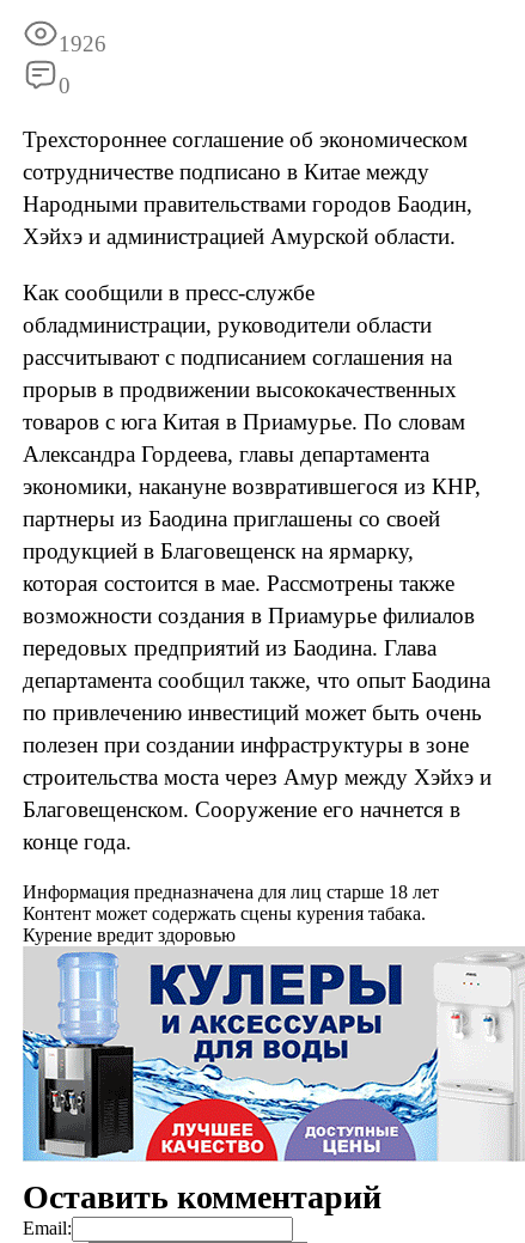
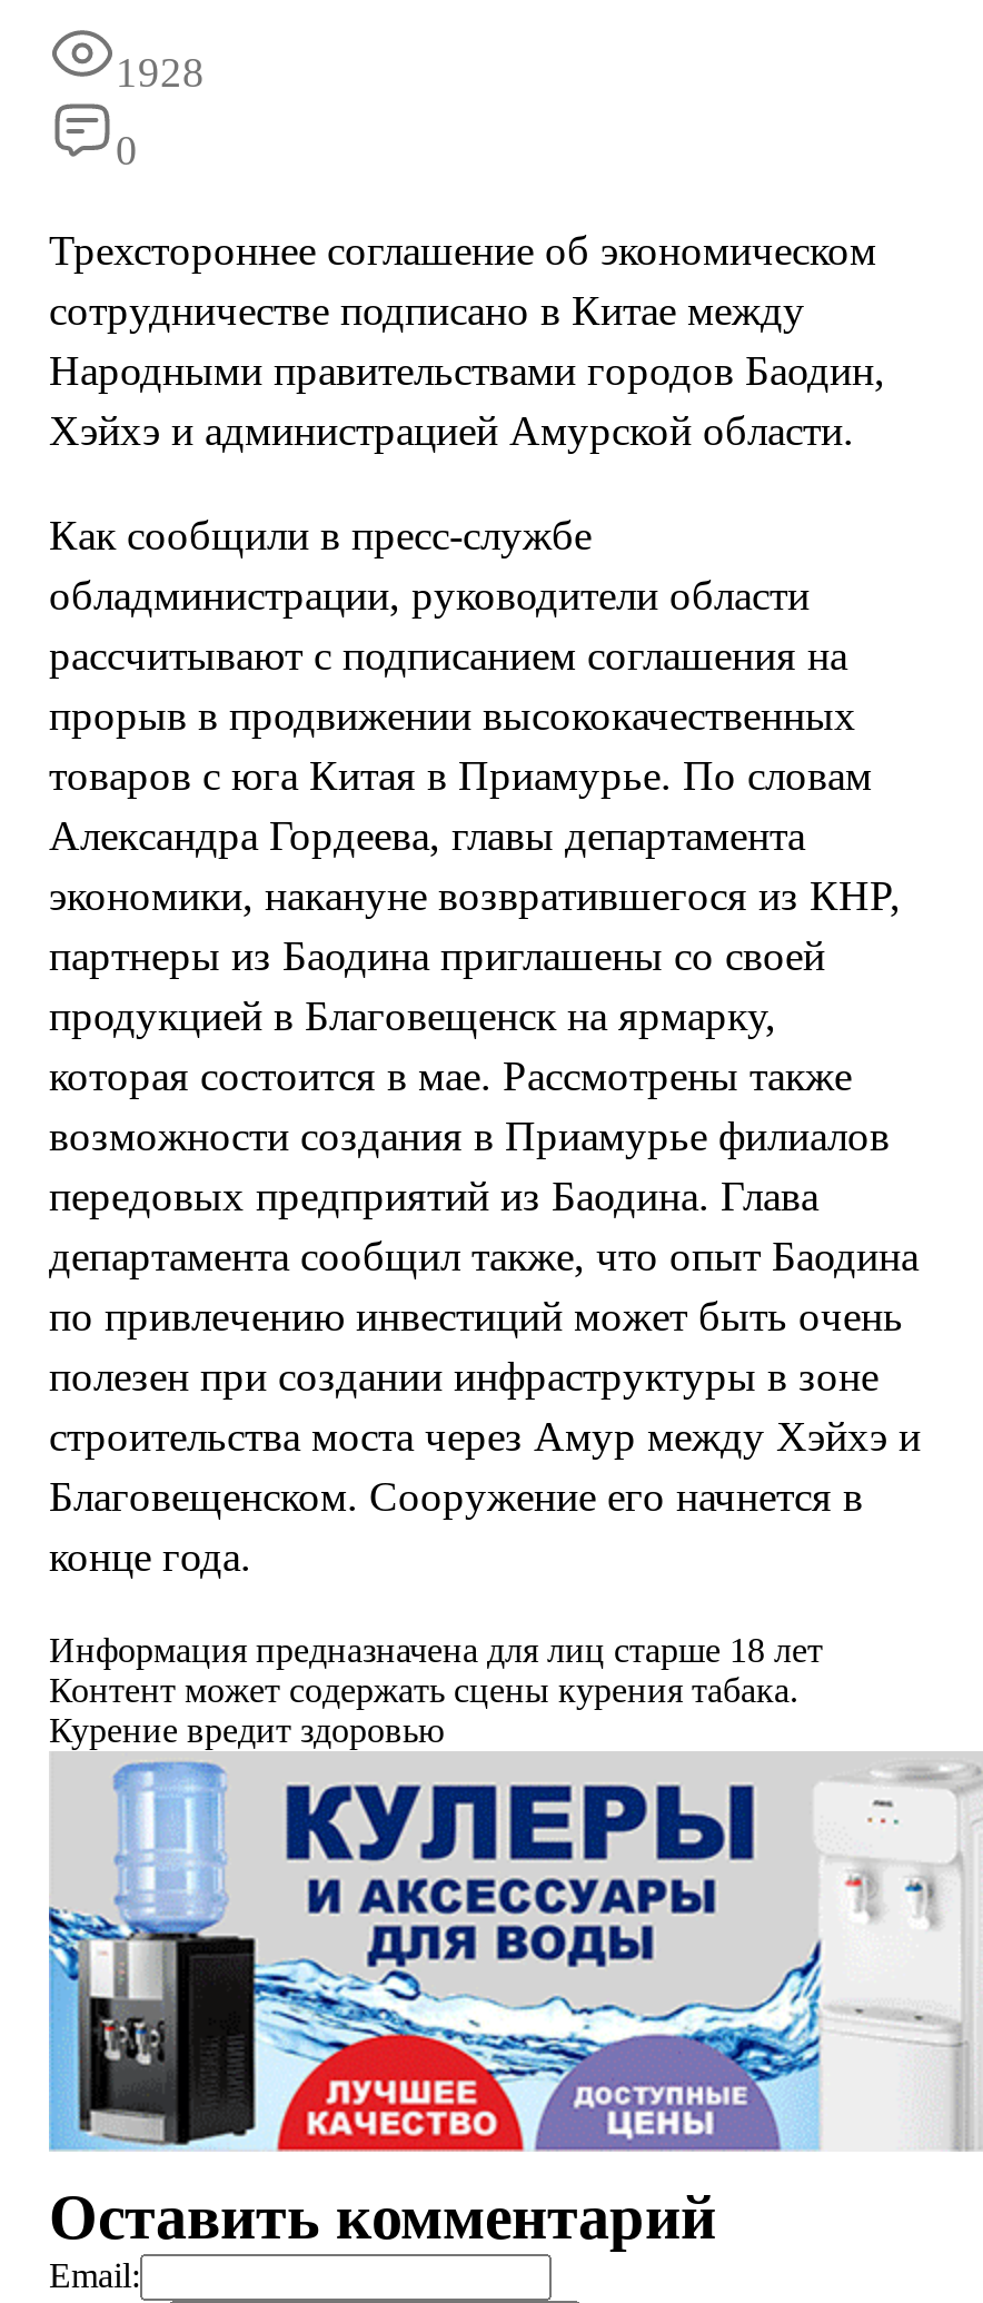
[59,31,106,57] 1926 -> [116,50,205,96] 1928

